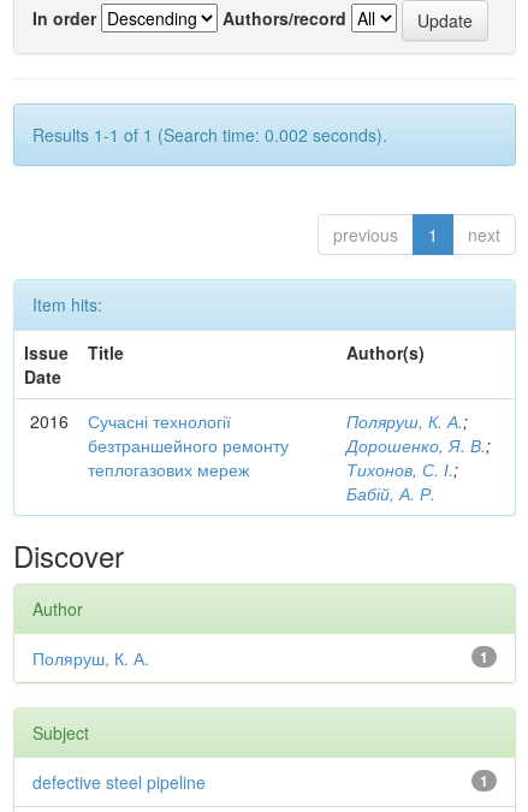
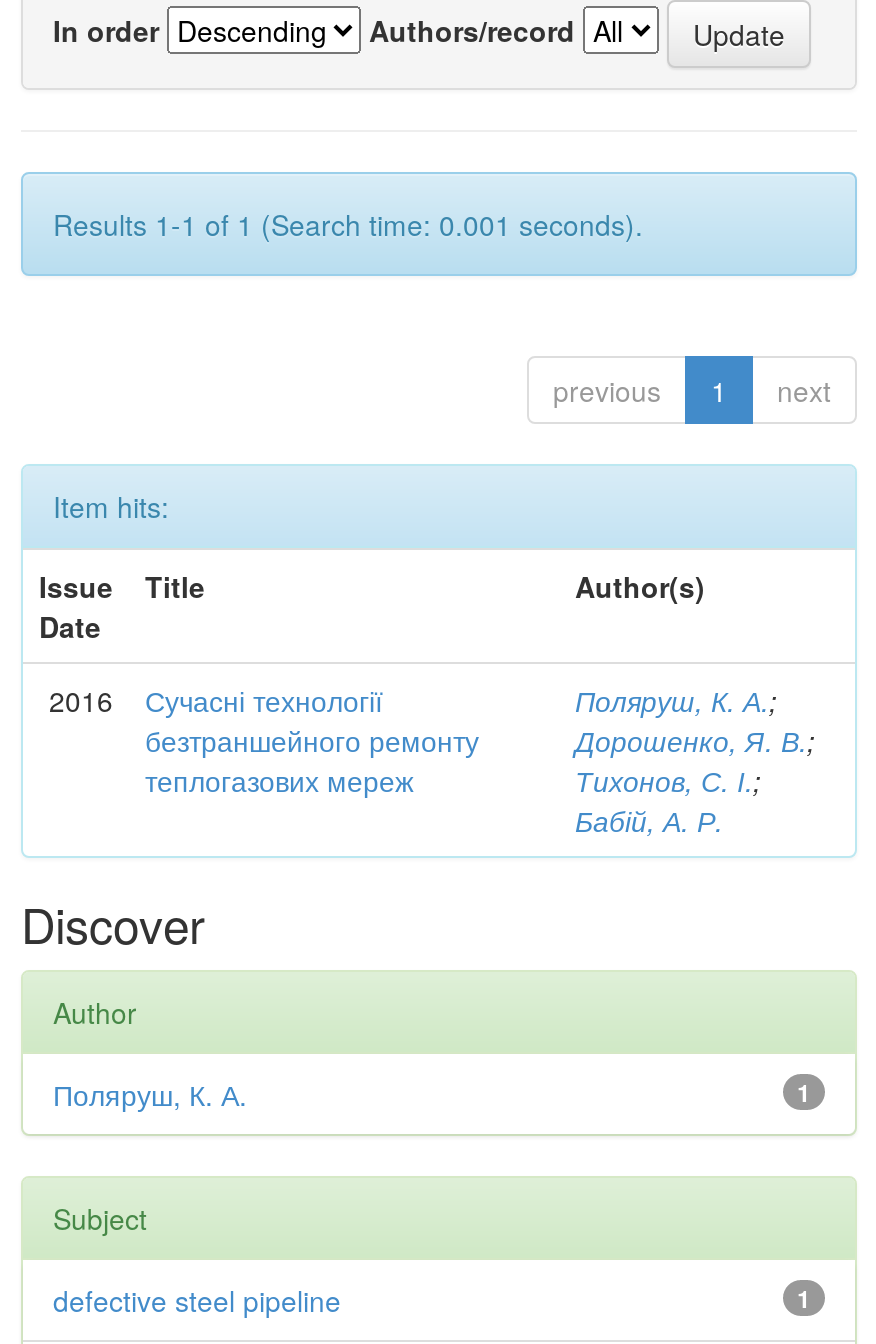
[32,123,387,147] Results 1-1 of 1 (Search time: 0.002 seconds). -> [53,204,643,244] Results 1-1 of 1 (Search time: 0.001 seconds).

